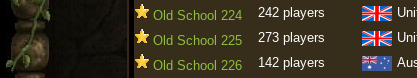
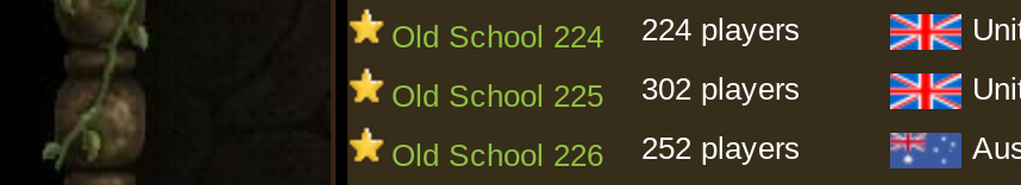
[152,5,324,23] Old School 224 242 players -> [392,12,801,55] Old School 224 224 players
[152,30,324,48] Old School 225 273 players -> [392,71,801,114] Old School 225 302 players
[152,55,324,73] Old School 226 142 players -> [392,130,801,173] Old School 226 252 players

